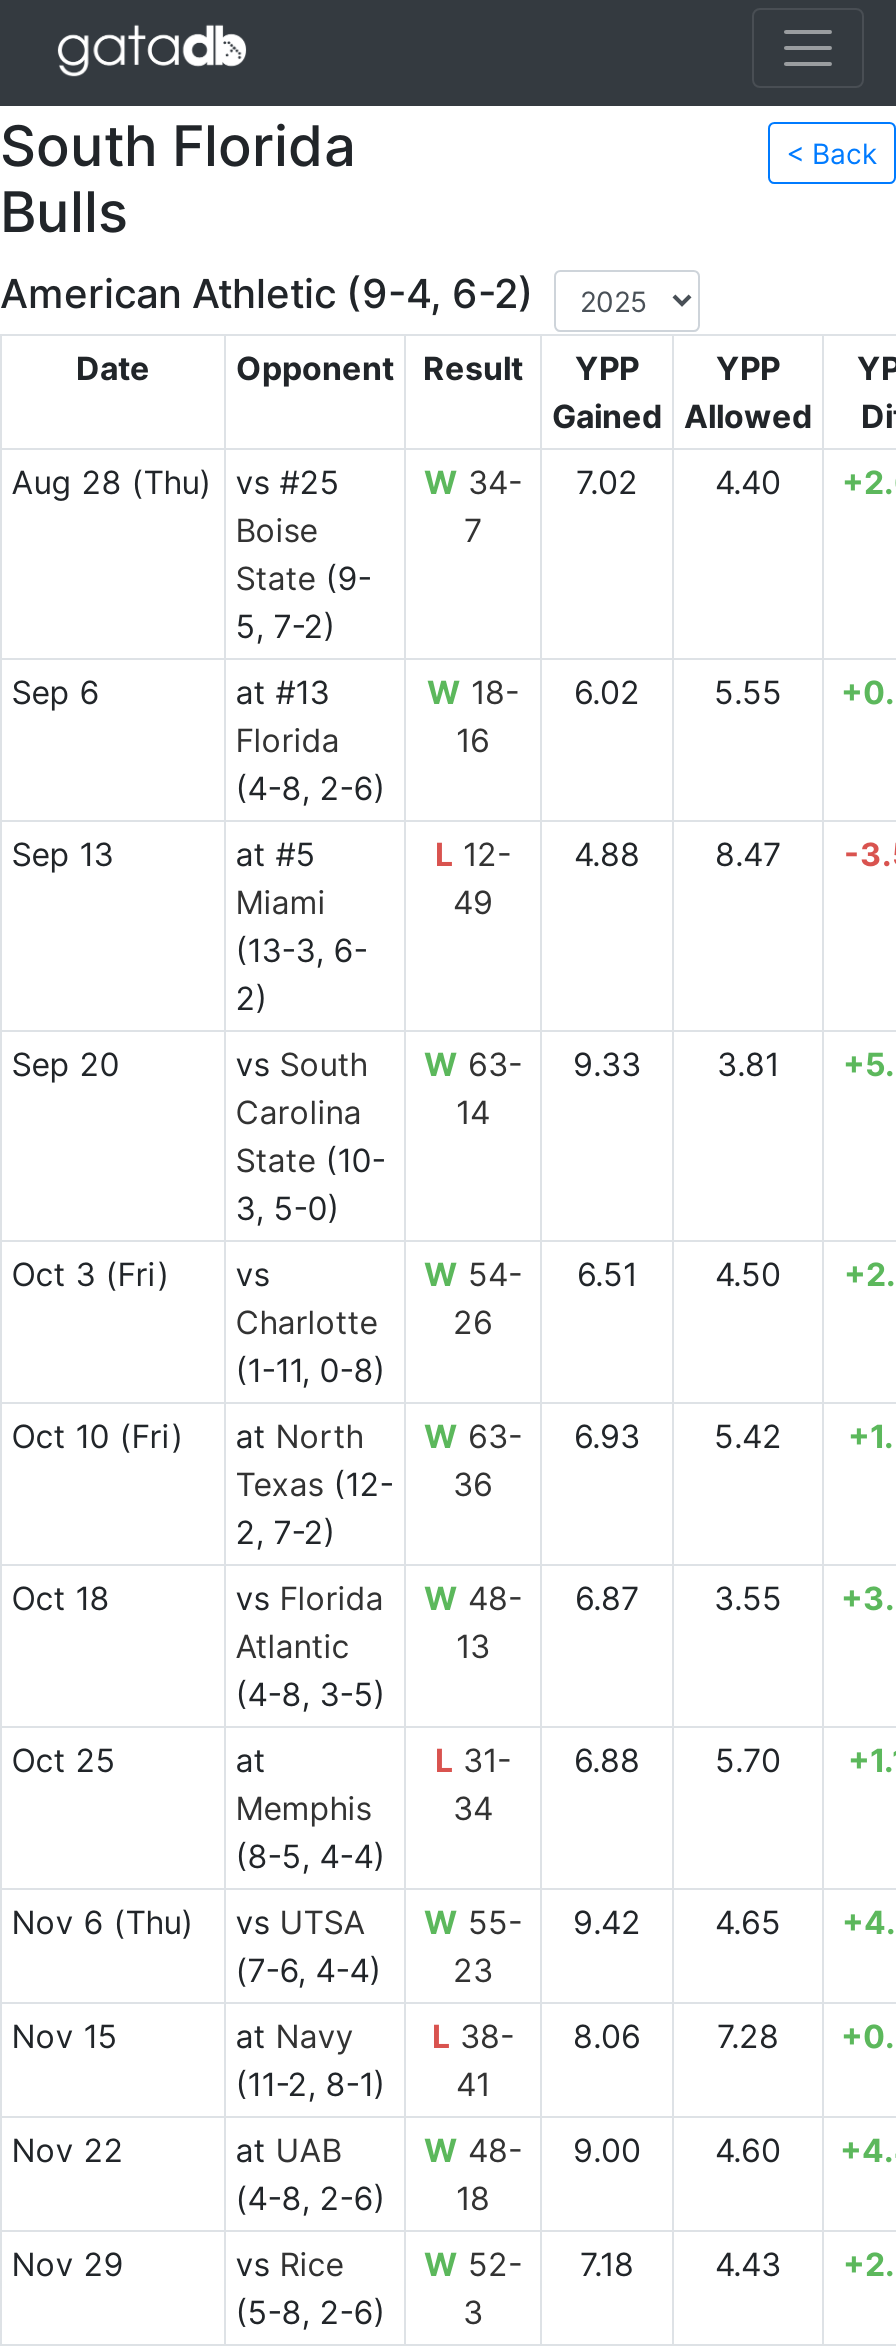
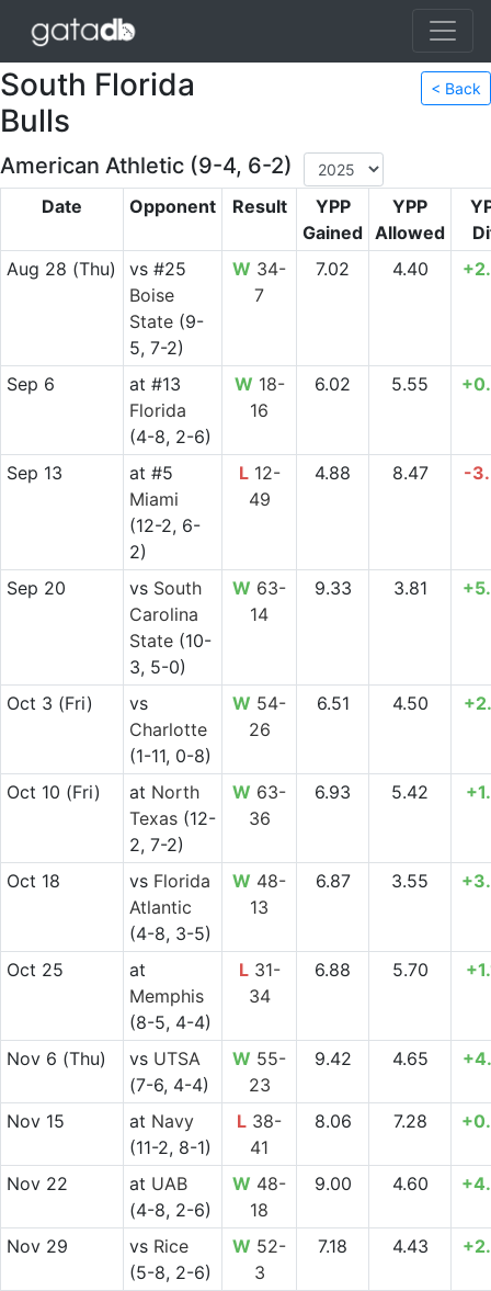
[236,929,368,969] (13-3, 6- -> [129,514,200,536] (12-2, 6-

